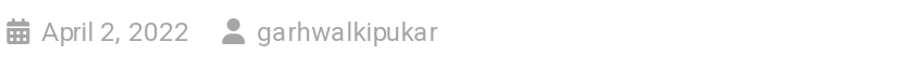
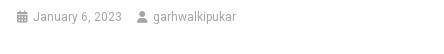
[42,18,189,48] April 2, 2022 -> [33,10,122,24] January 6, 2023

